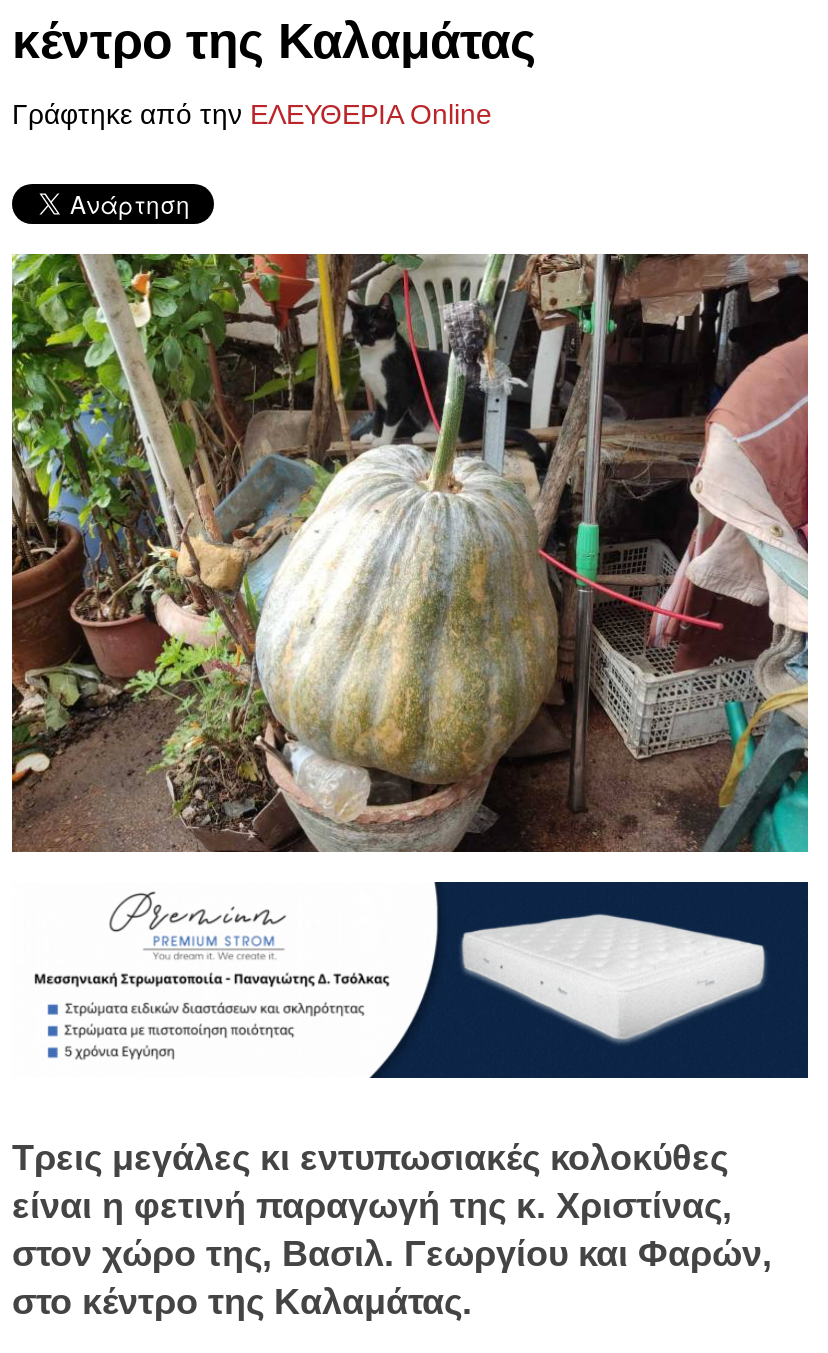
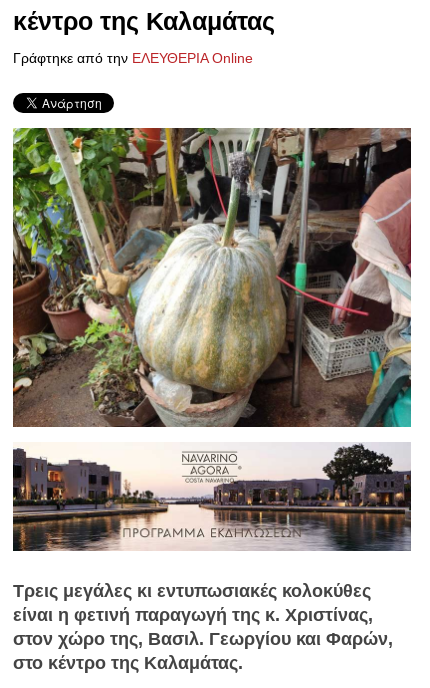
[12,880,810,1080] [image] -> [12,442,412,552] [image]

